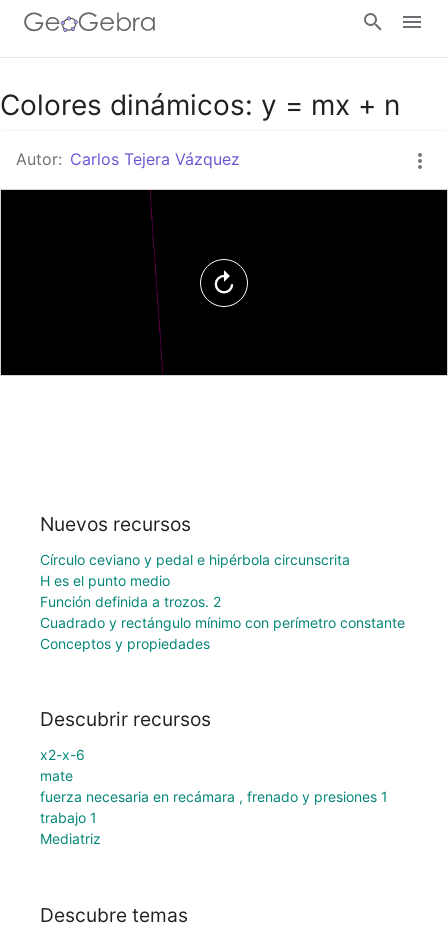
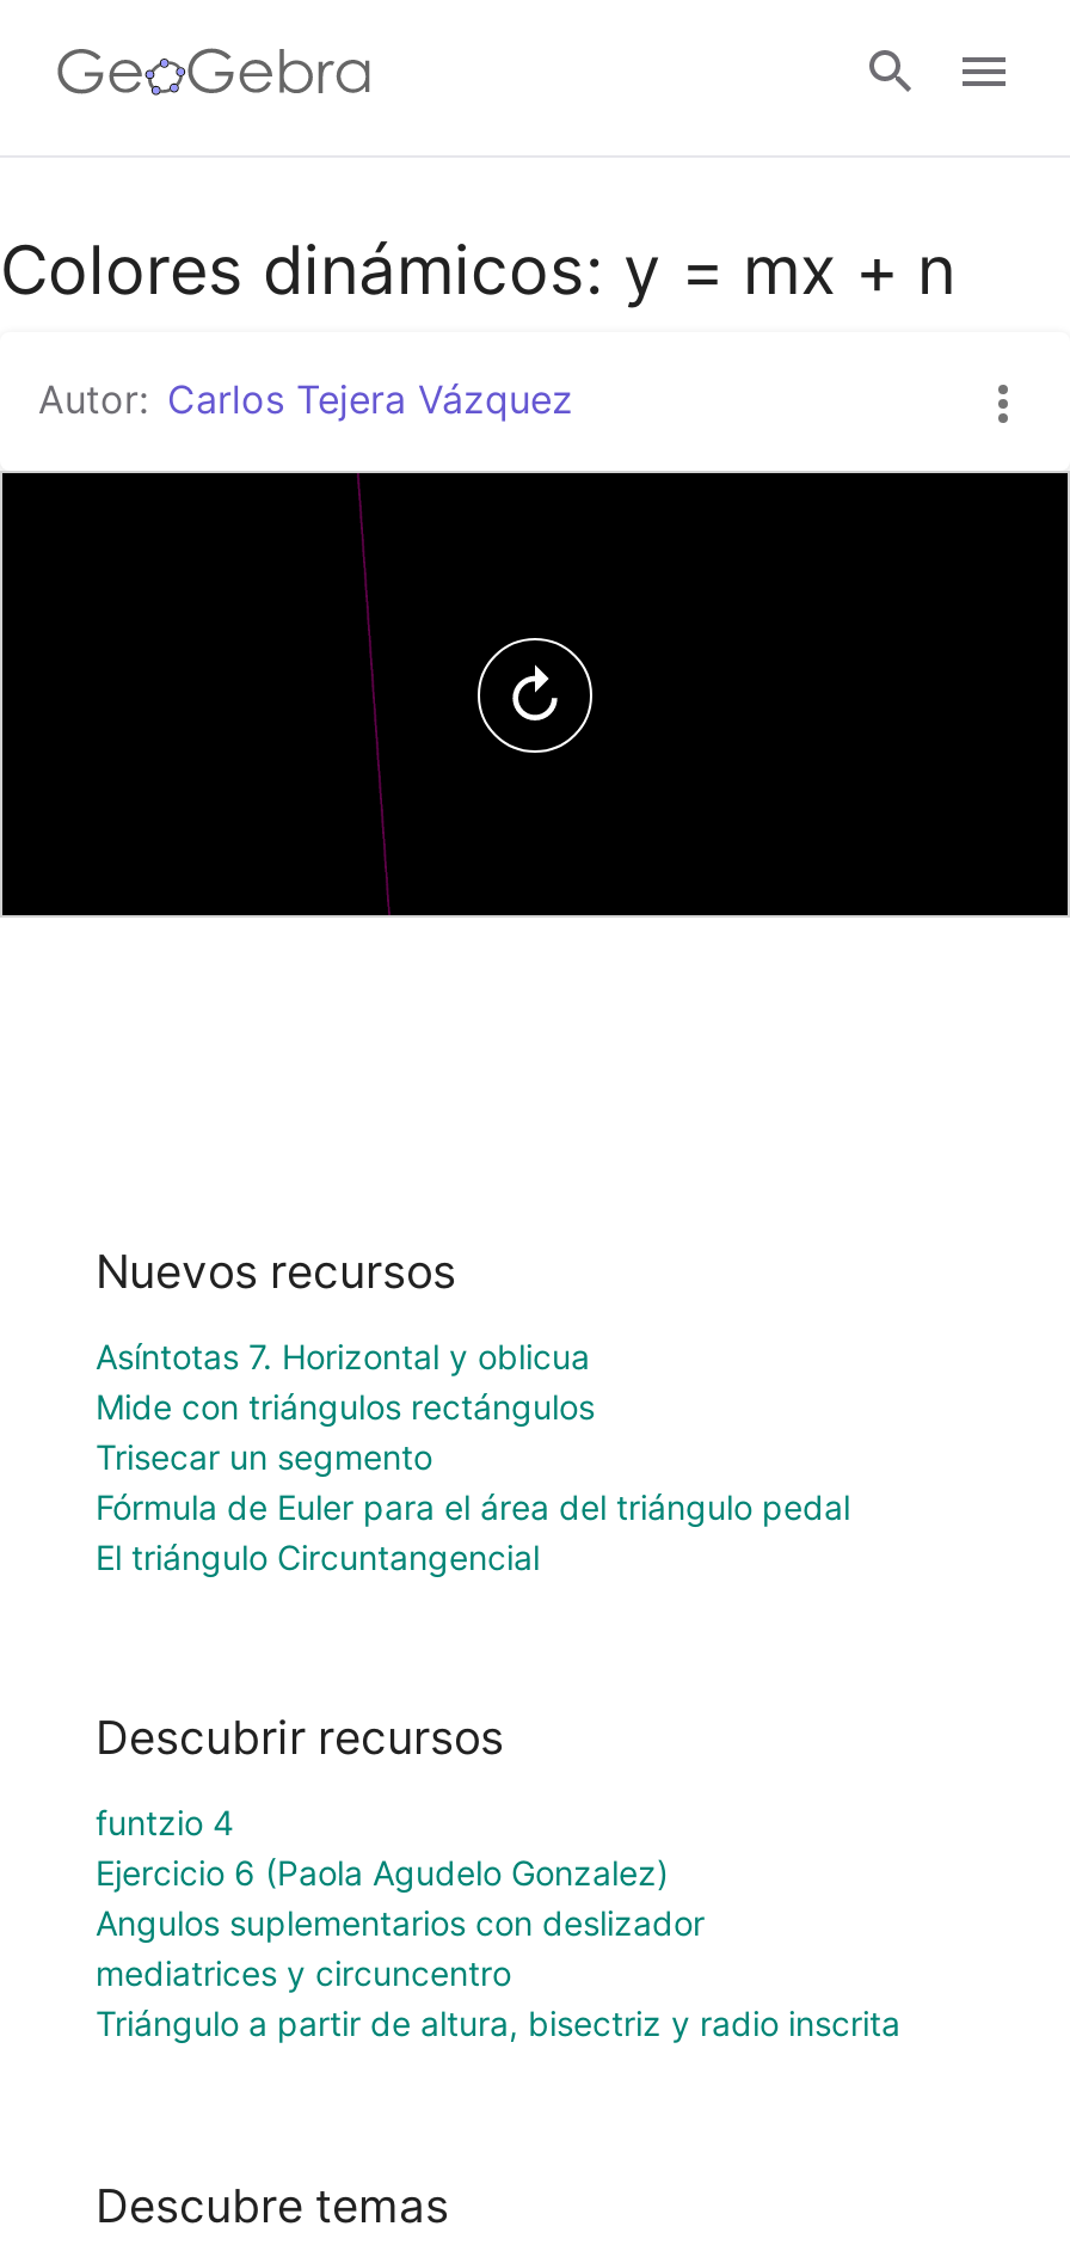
[40,551,405,652] Círculo ceviano y pedal e hipérbola circunscrita | H es el punto medio | Función definida a trozos. 2 | Cuadrado y rectángulo mínimo con perímetro constante | Conceptos y propiedades -> [96,1335,850,1577] Asíntotas 7. Horizontal y oblicua | Mide con triángulos rectángulos | Trisecar un segmento | Fórmula de Euler para el área del triángulo pedal | El triángulo Circuntangencial
[40,746,388,847] x2-x-6 | mate | fuerza necesaria en recámara , frenado y presiones 1 | trabajo 1 | Mediatriz -> [96,1803,900,2044] funtzio 4 | Ejercicio 6 (Paola Agudelo Gonzalez) | Angulos suplementarios con deslizador | mediatrices y circuncentro | Triángulo a partir de altura, bisectriz y radio inscrita

